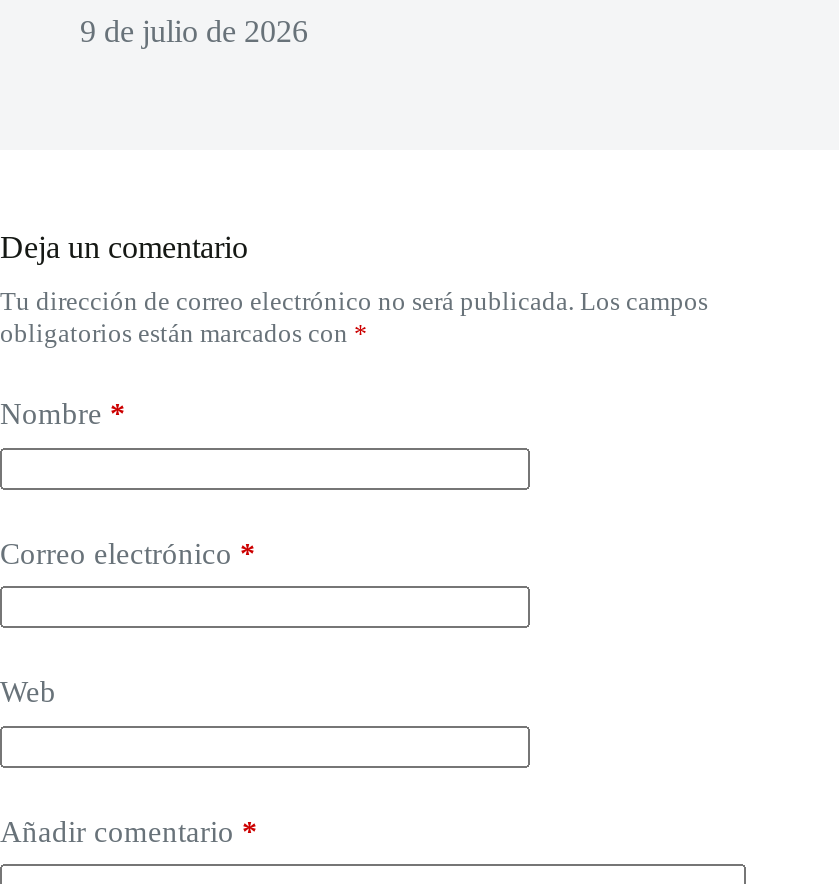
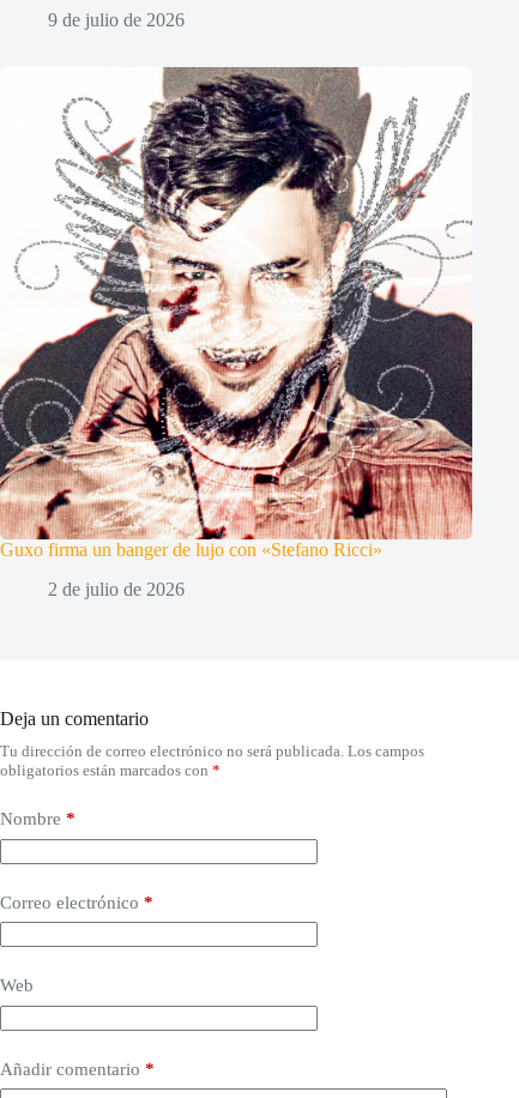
none -> [0,66,473,600] [image] | Guxo firma un banger de lujo con «Stefano Ricci» | 2 de julio de 2026

